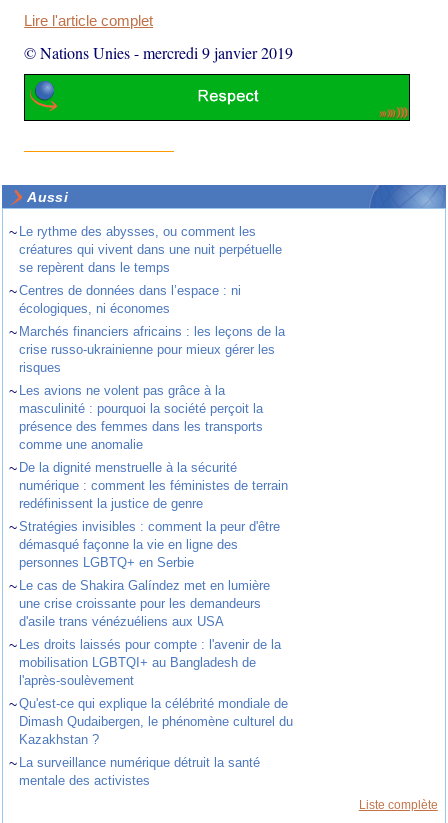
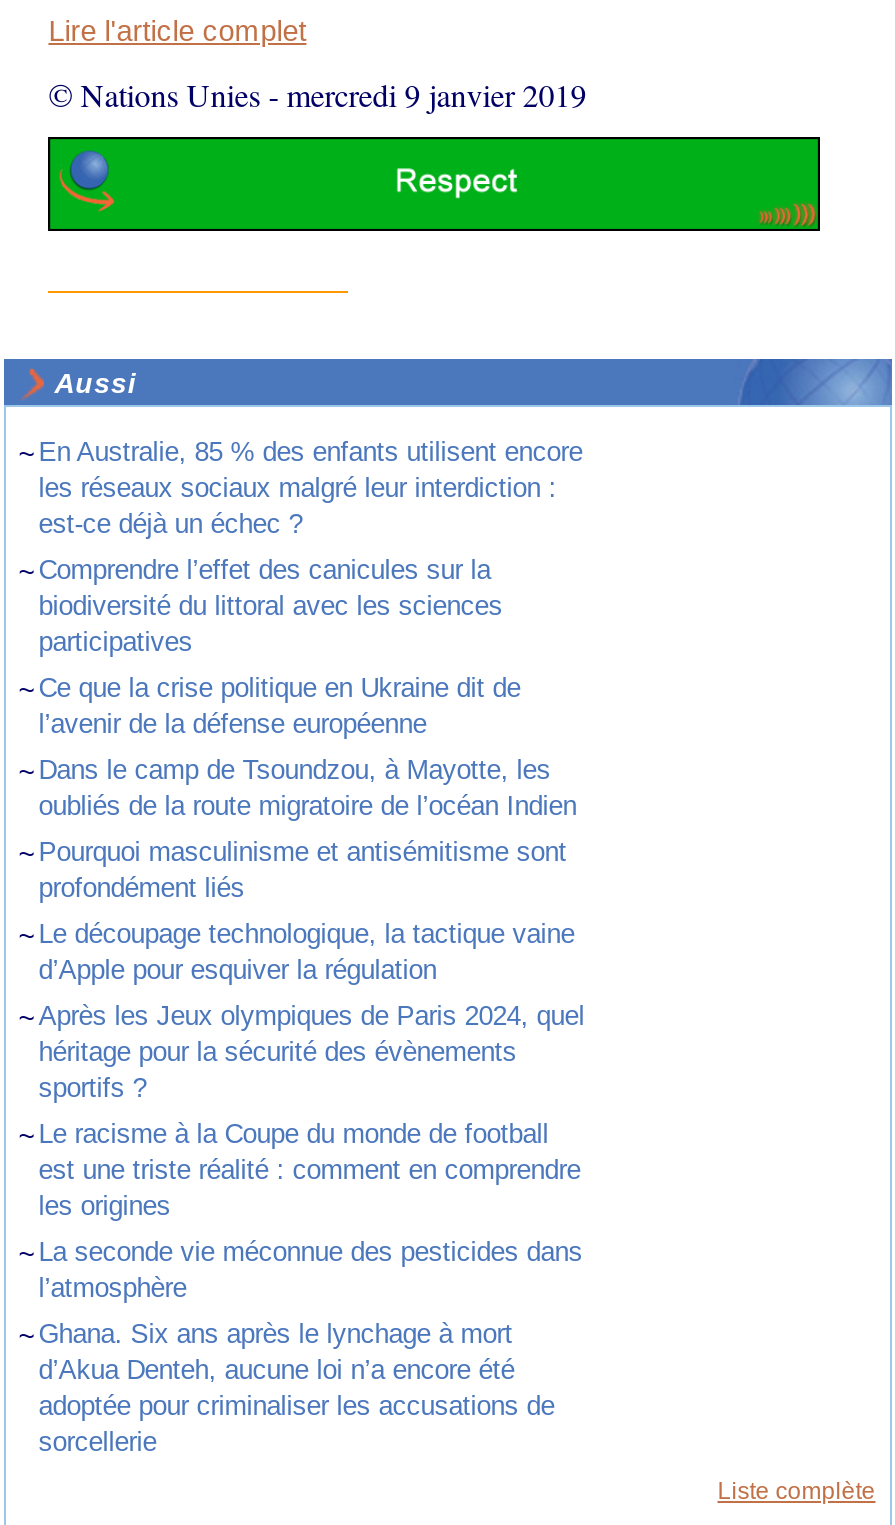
[9,224,282,275] ~ Le rythme des abysses, ou comment les | créatures qui vivent dans une nuit perpétuelle | se repèrent dans le temps -> [18,438,582,540] ~ En Australie, 85 % des enfants utilisent encore | les réseaux sociaux malgré leur interdiction : | est-ce déjà un échec ?
[9,283,241,316] ~ Centres de données dans l’espace : ni | écologiques, ni économes -> [18,556,502,658] ~ Comprendre l’effet des canicules sur la | biodiversité du littoral avec les sciences | participatives
[9,324,285,375] ~ Marchés financiers africains : les leçons de la | crise russo-ukrainienne pour mieux gérer les | risques -> [18,674,520,740] ~ Ce que la crise politique en Ukraine dit de | l’avenir de la défense européenne
[9,383,263,452] ~ Les avions ne volent pas grâce à la | masculinité : pourquoi la société perçoit la | présence des femmes dans les transports | comme une anomalie -> [18,756,576,822] ~ Dans le camp de Tsoundzou, à Mayotte, les | oubliés de la route migratoire de l’océan Indien
[9,460,288,511] ~ De la dignité menstruelle à la sécurité | numérique : comment les féministes de terrain | redéfinissent la justice de genre -> [18,838,566,904] ~ Pourquoi masculinisme et antisémitisme sont | profondément liés
[9,519,280,570] ~ Stratégies invisibles : comment la peur d'être | démasqué façonne la vie en ligne des | personnes LGBTQ+ en Serbie -> [18,920,574,986] ~ Le découpage technologique, la tactique vaine | d’Apple pour esquiver la régulation
[9,578,270,629] ~ Le cas de Shakira Galíndez met en lumière | une crise croissante pour les demandeurs | d'asile trans vénézuéliens aux USA -> [18,1002,584,1104] ~ Après les Jeux olympiques de Paris 2024, quel | héritage pour la sécurité des évènements | sportifs ?
[9,637,281,688] ~ Les droits laissés pour compte : l'avenir de la | mobilisation LGBTQI+ au Bangladesh de | l'après-soulèvement -> [18,1120,580,1222] ~ Le racisme à la Coupe du monde de football | est une triste réalité : comment en comprendre | les origines
[9,696,293,747] ~ Qu'est-ce qui explique la célébrité mondiale de | Dimash Qudaibergen, le phénomène culturel du | Kazakhstan ? -> [18,1238,582,1304] ~ La seconde vie méconnue des pesticides dans | l’atmosphère
[9,755,260,788] ~ La surveillance numérique détruit la santé | mentale des activistes -> [18,1320,554,1458] ~ Ghana. Six ans après le lynchage à mort | d’Akua Denteh, aucune loi n’a encore été | adoptée pour criminaliser les accusations de | sorcellerie

